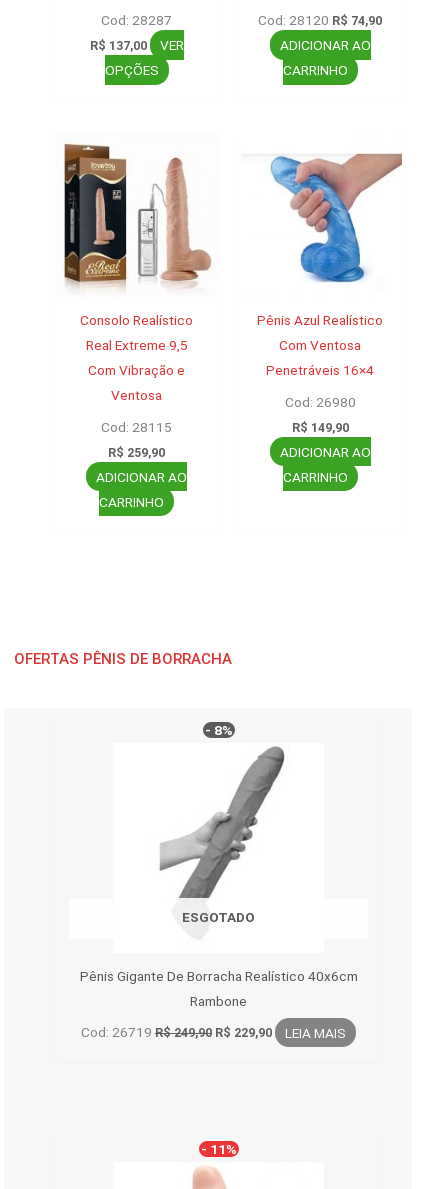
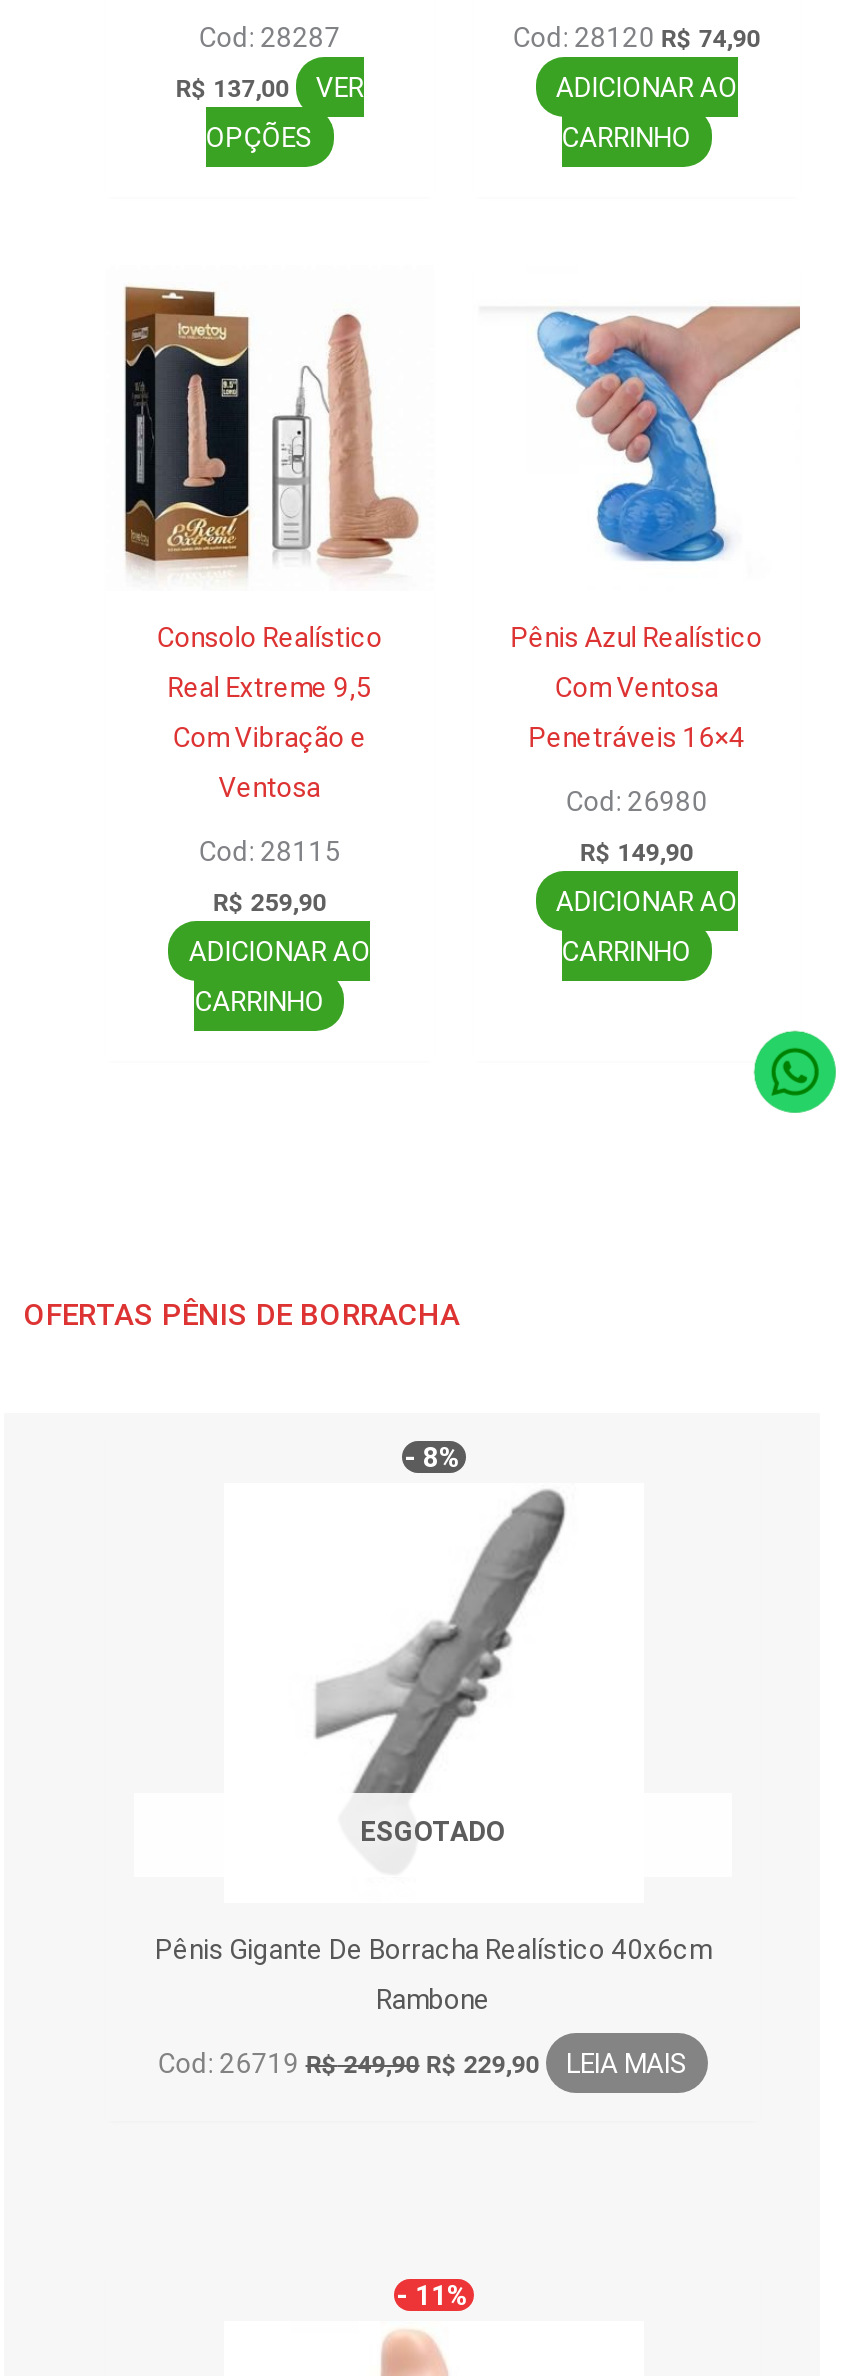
none -> [752,1028,838,1116] [image]

